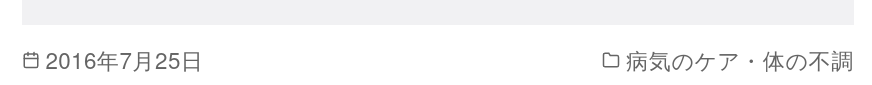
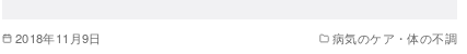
[46,43,204,75] 2016年7月25日 -> [15,29,101,46] 2018年11月9日

